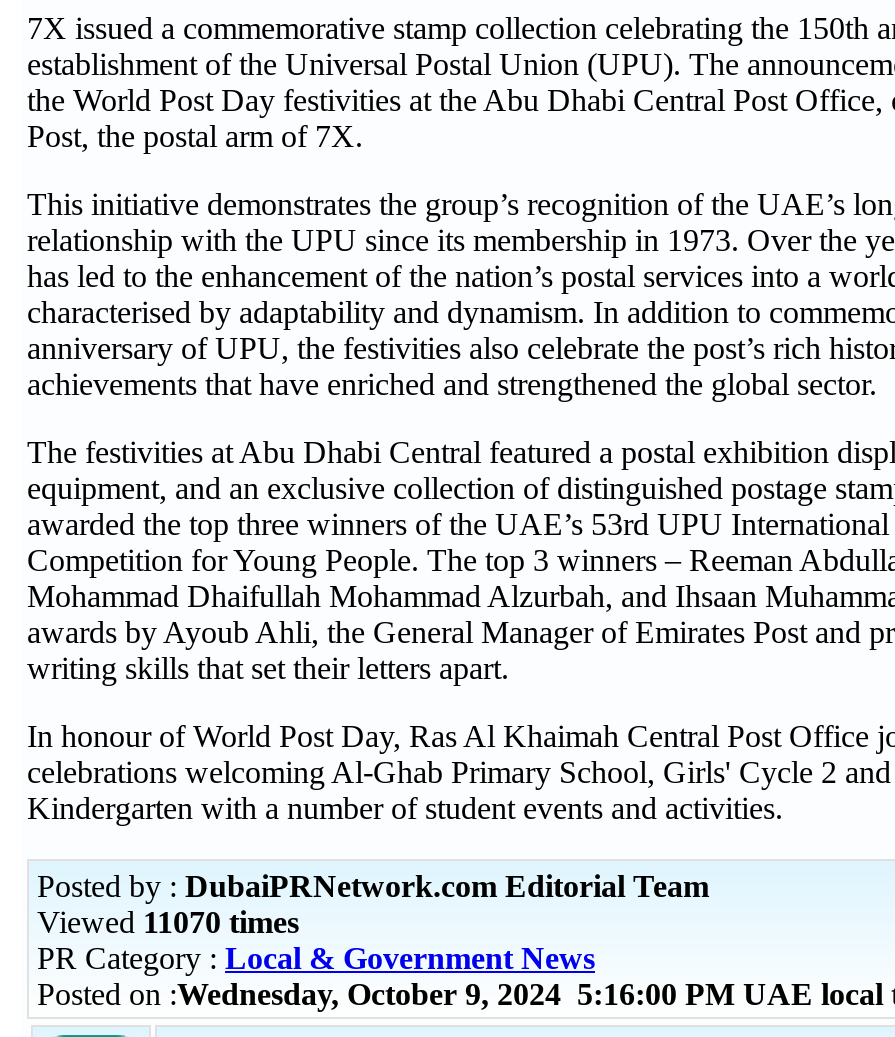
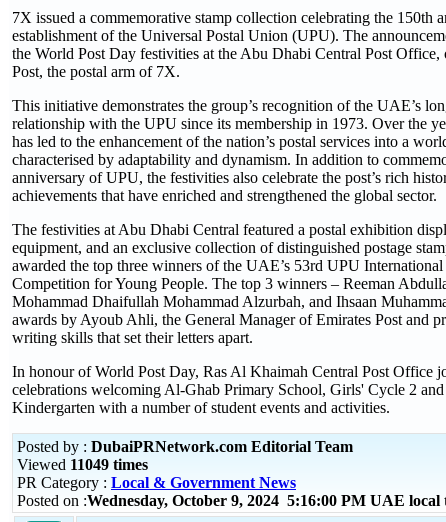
[37,905,299,939] Viewed 11070 times -> [17,456,148,473] Viewed 11049 times

